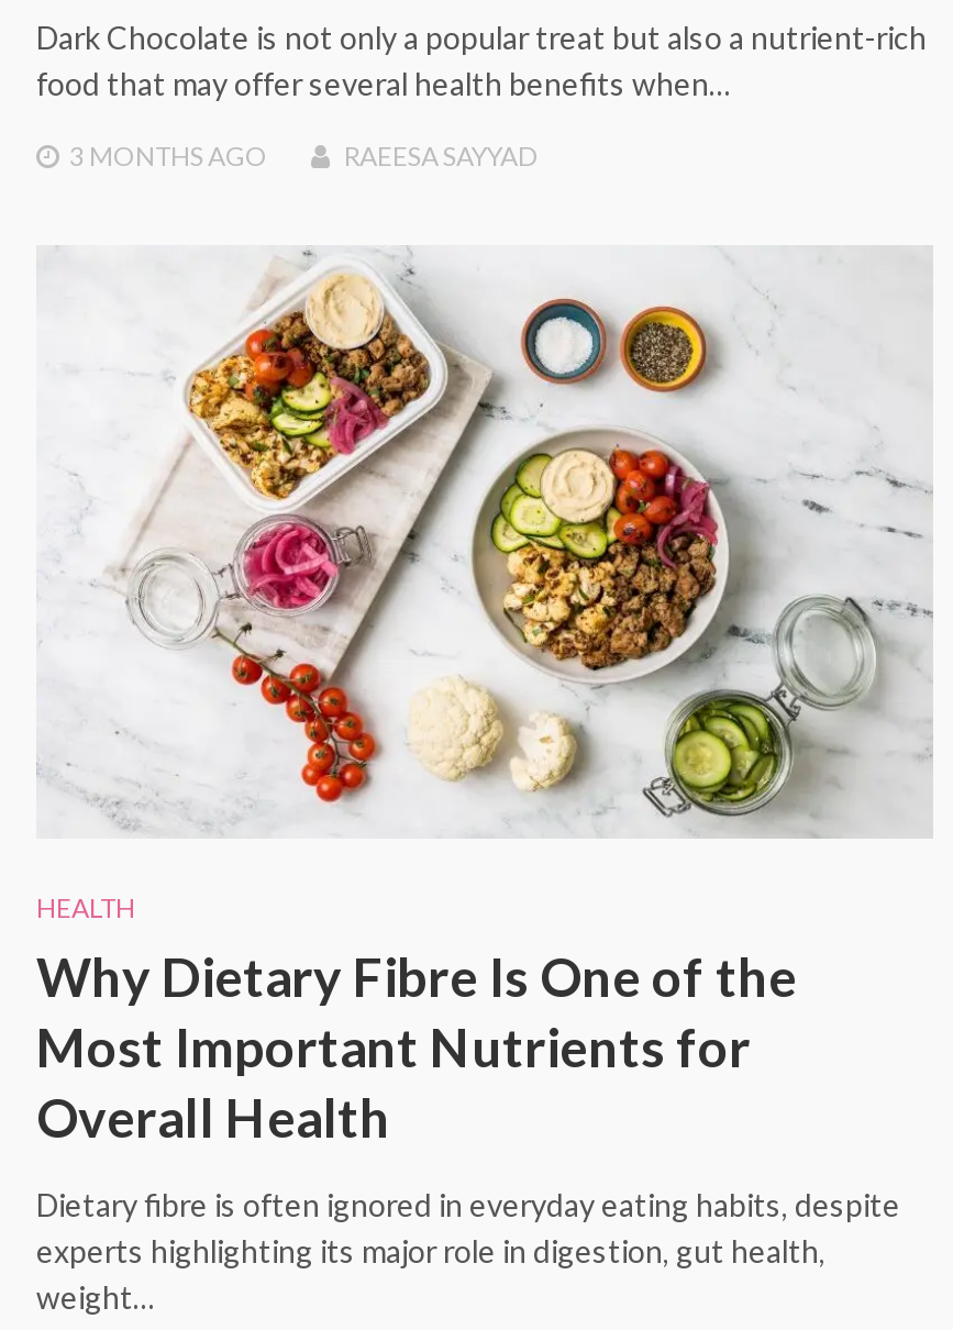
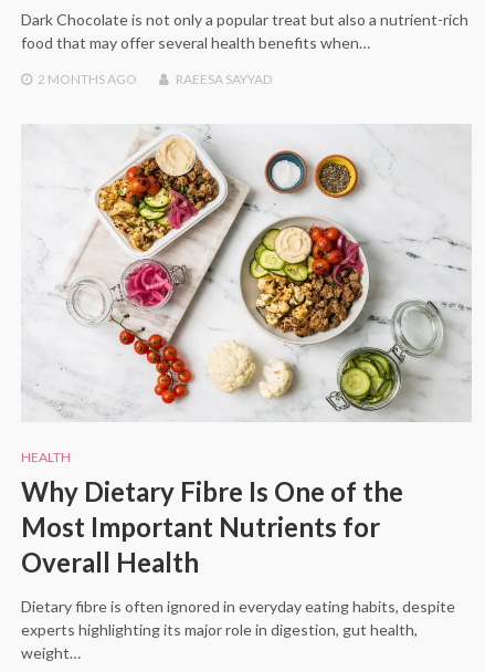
[69,140,267,173] 3 MONTHSAGO -> [38,71,137,87] 2 MONTHSAGO

